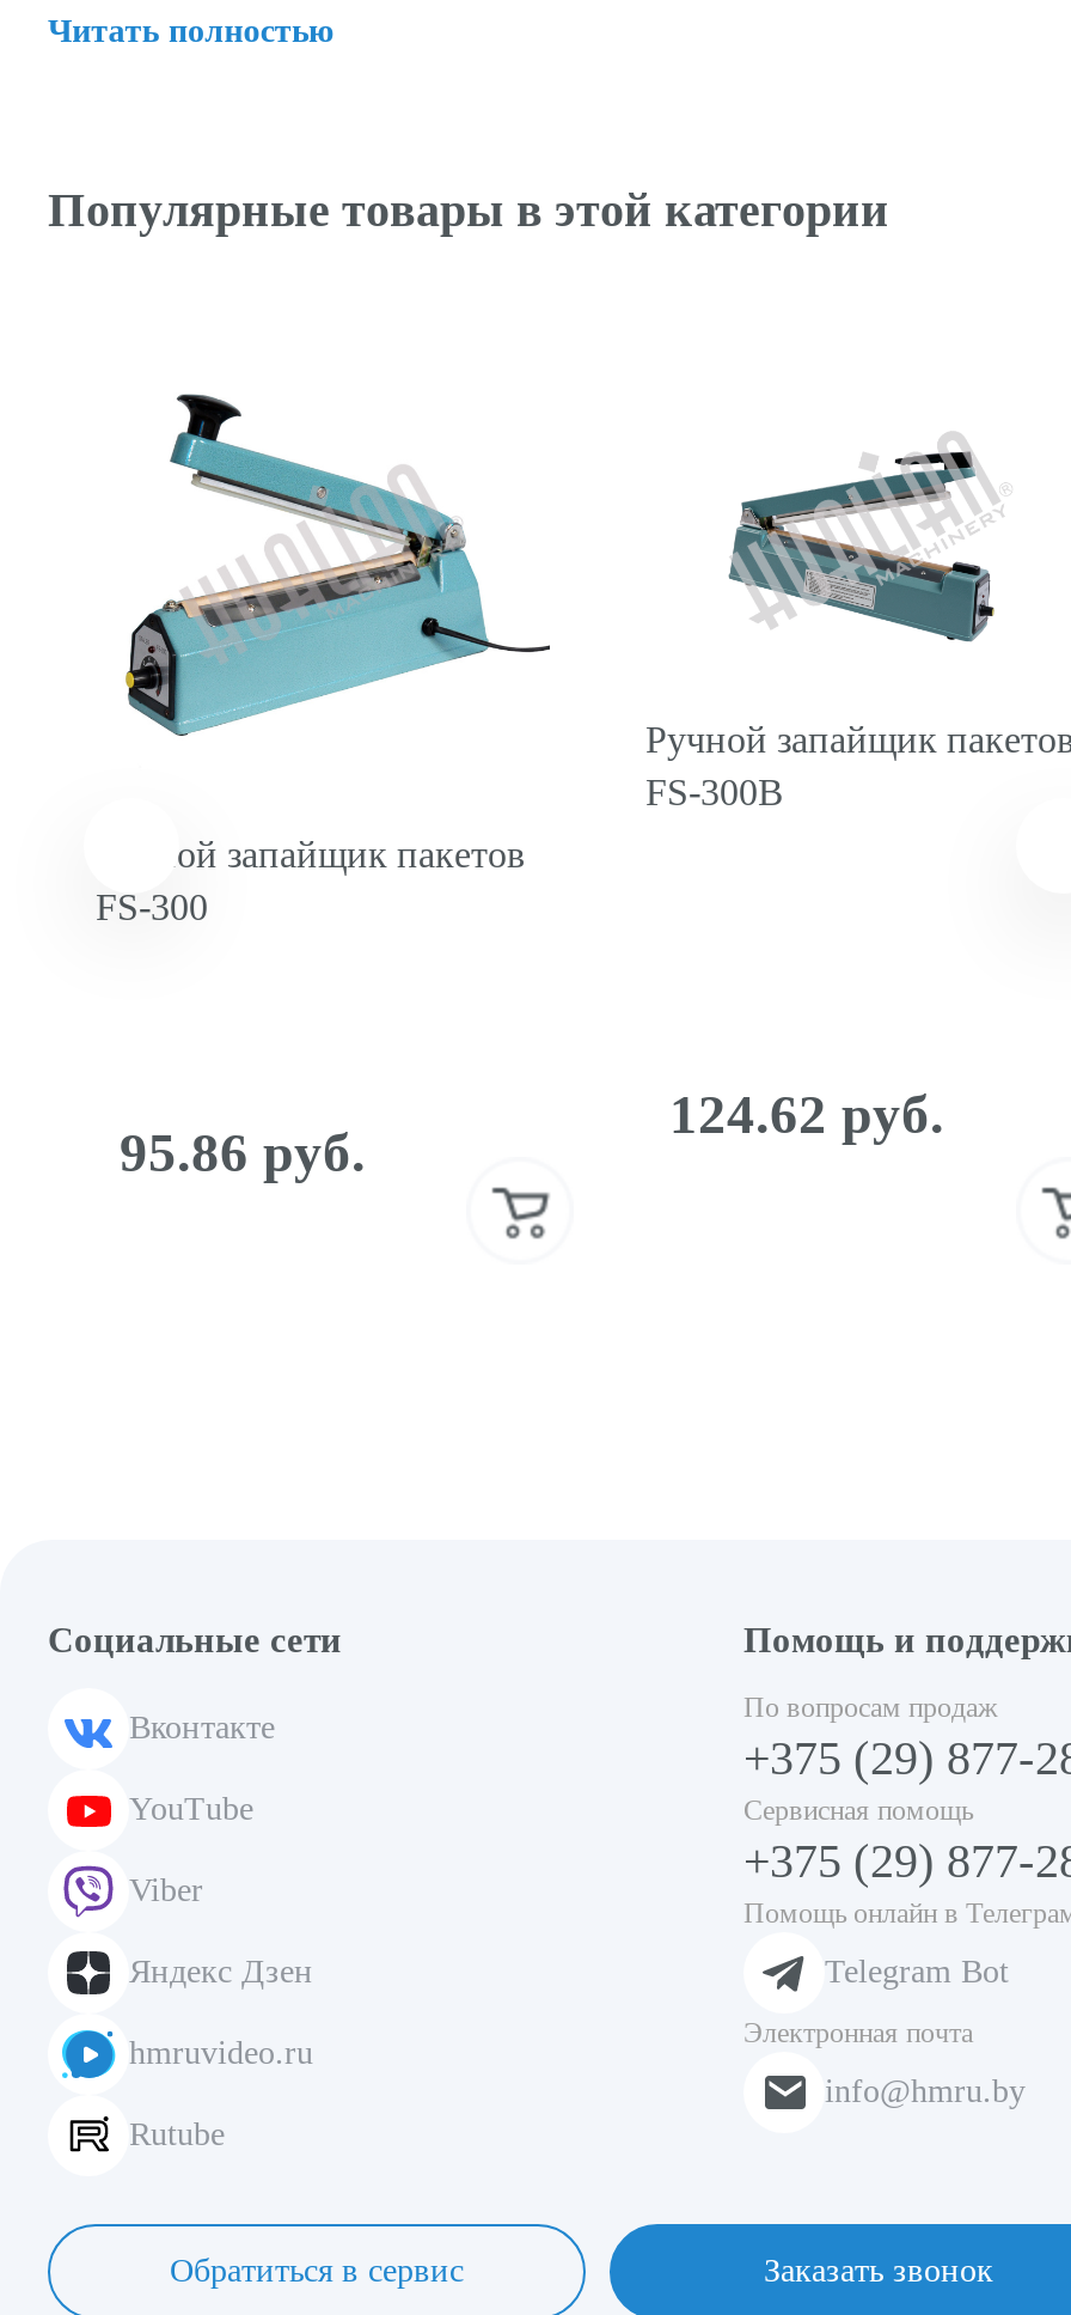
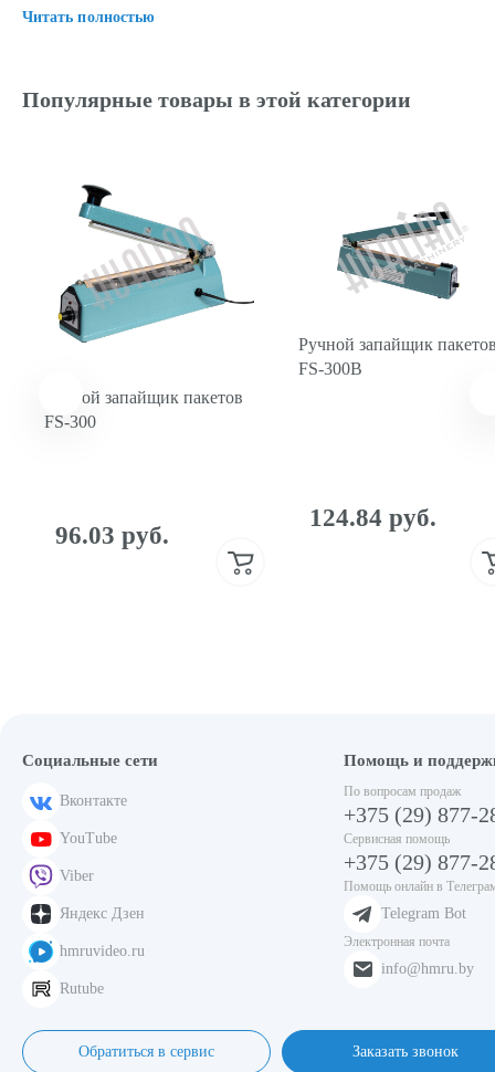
[669,1086,944,1146] 124.62 руб. -> [309,504,436,532] 124.84 руб.
[120,1124,366,1184] 95.86 руб. -> [55,522,169,549] 96.03 руб.

